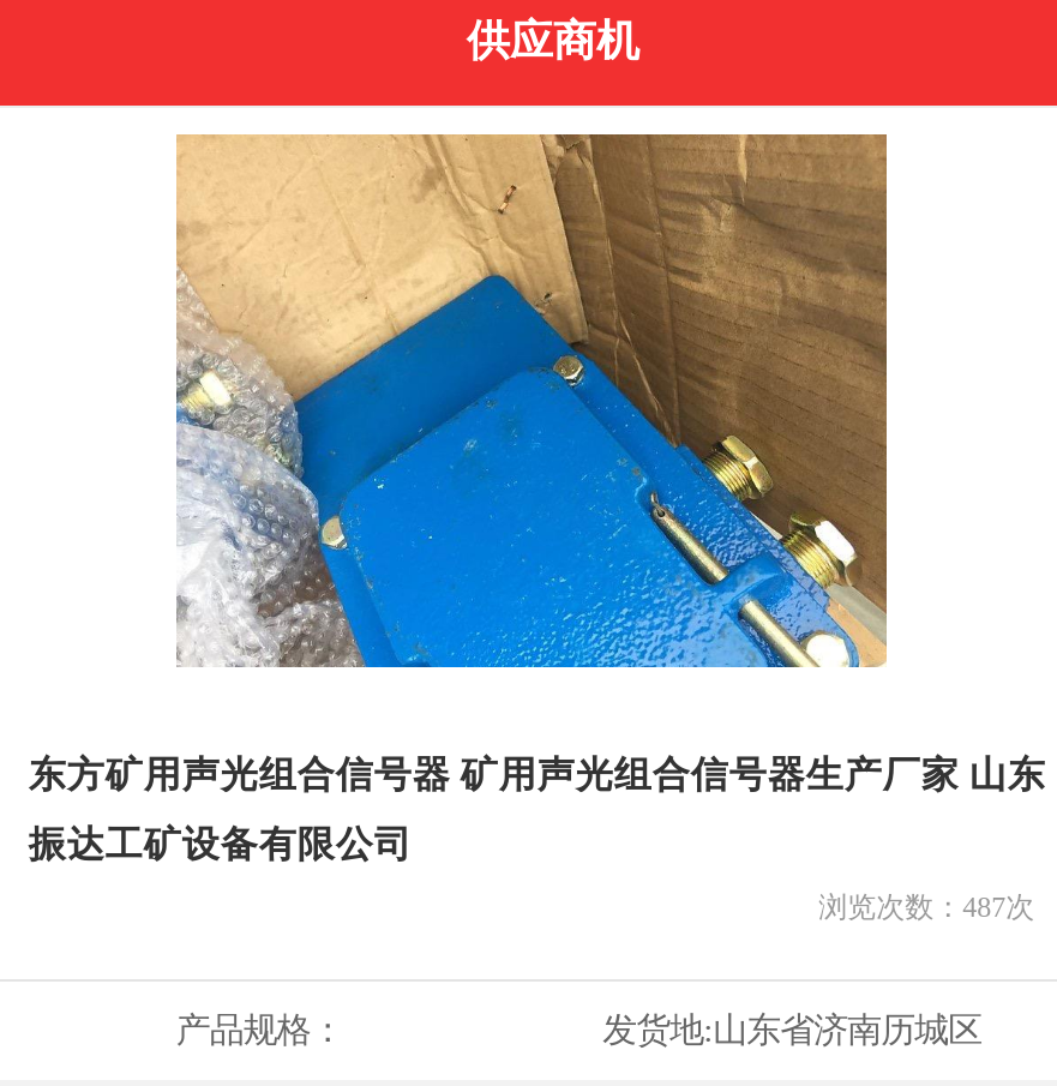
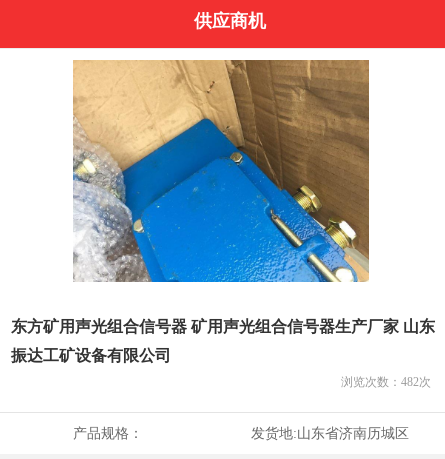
[819,889,1035,923] 浏览次数：487次 -> [341,375,431,389] 浏览次数：482次

